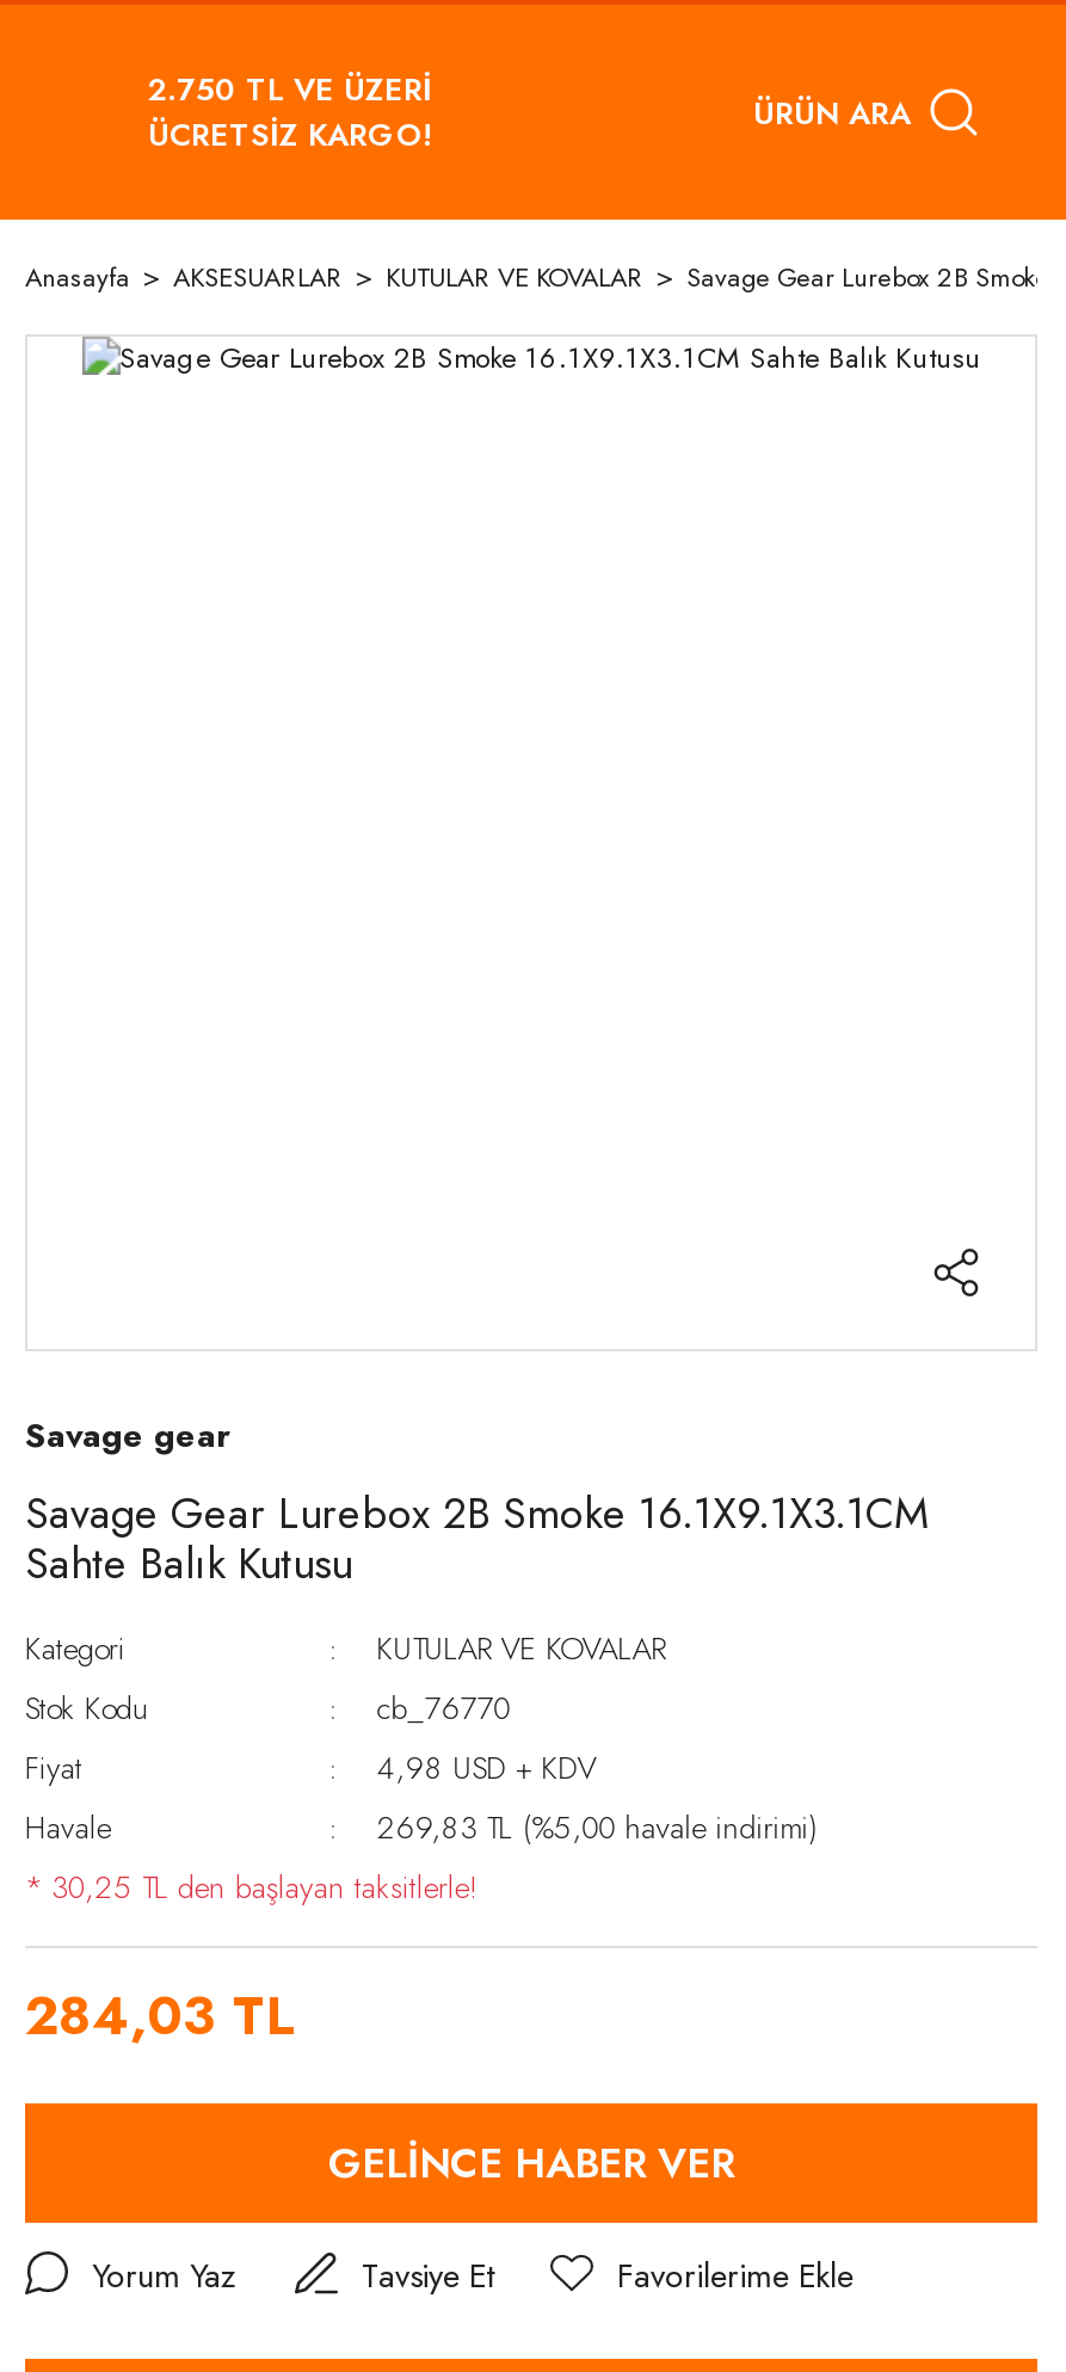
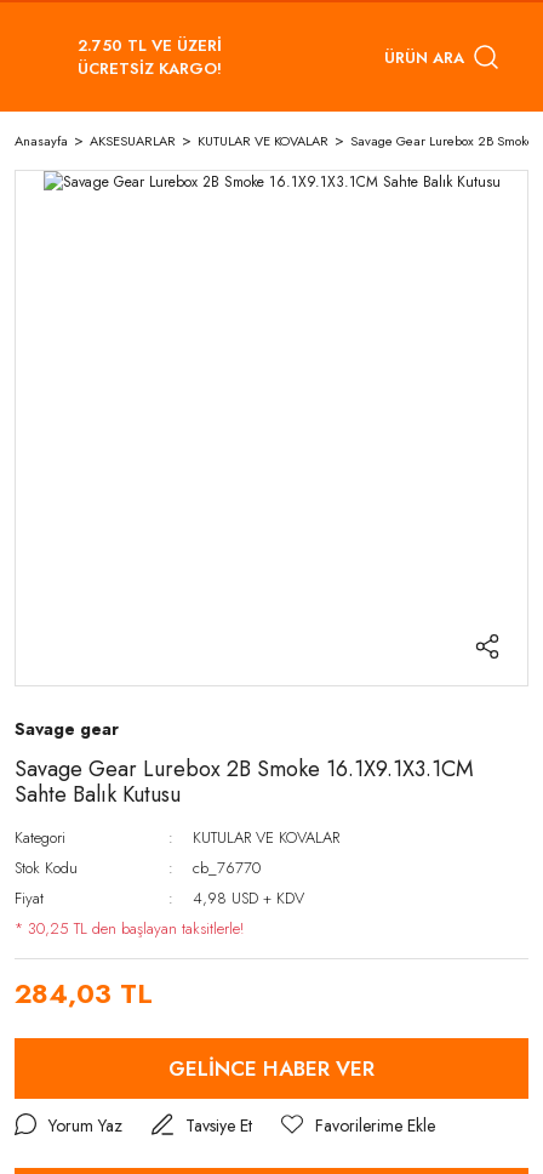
[25,1805,818,1850] Havale | 269,83 TL (%5,00 havale indirimi) -> none

